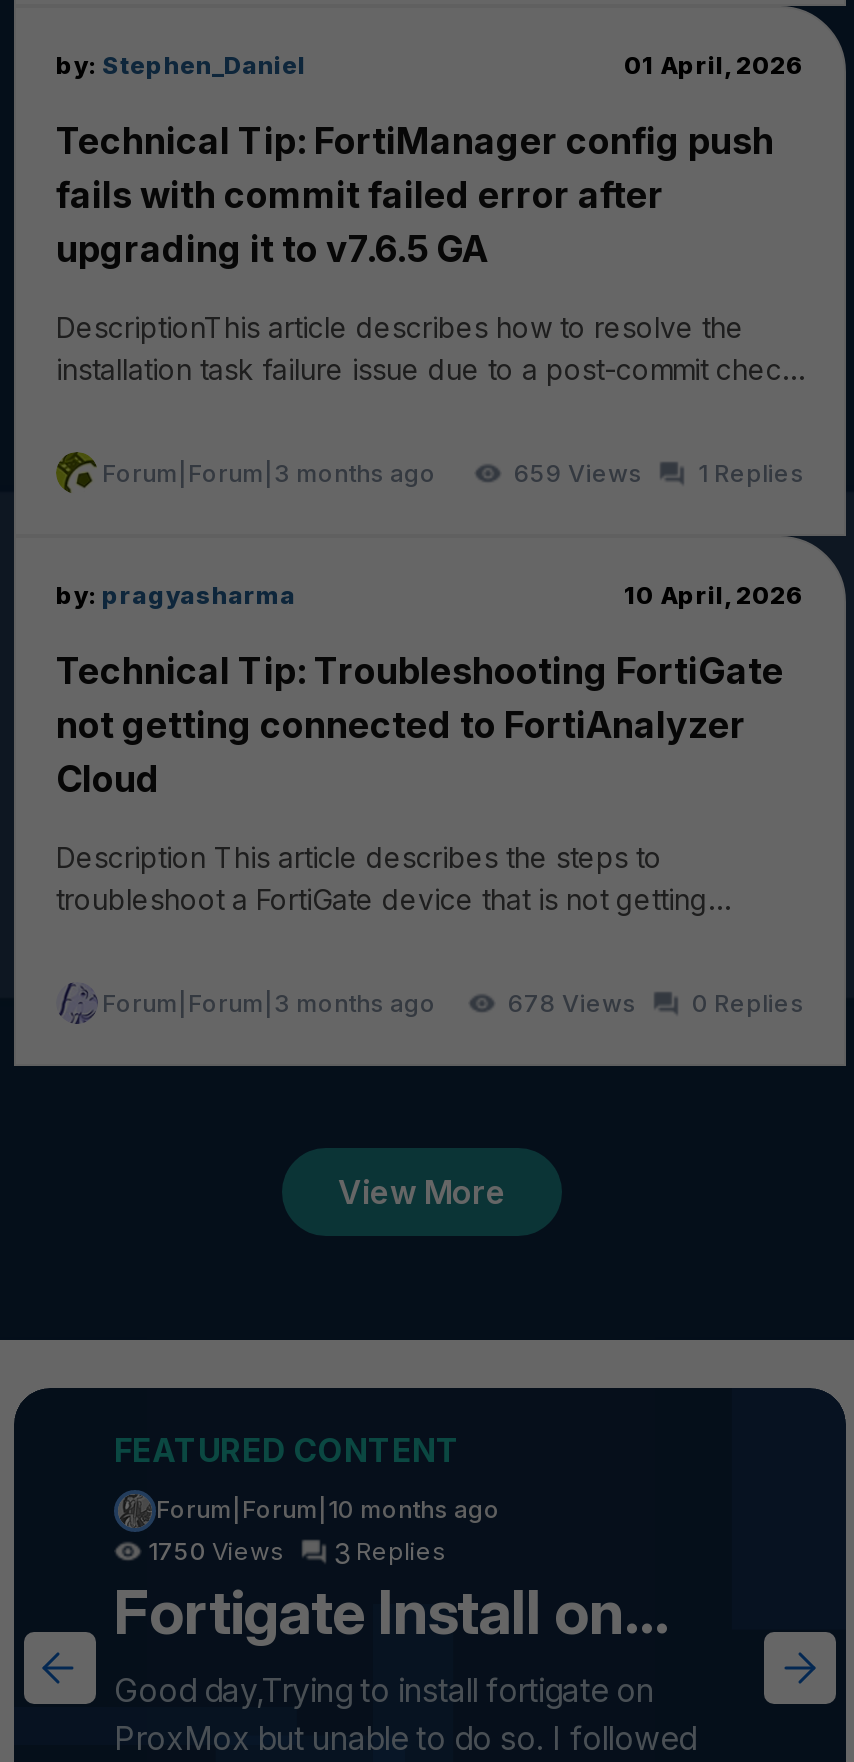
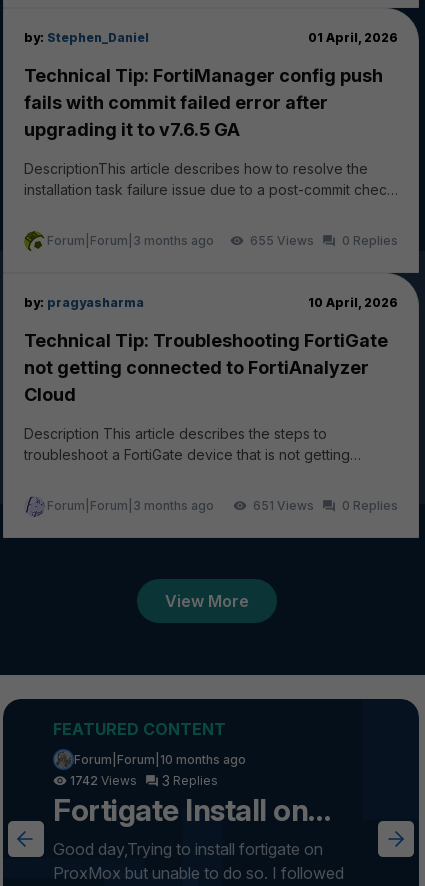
[514,457,562,487] 659 -> [250,233,274,248] 655
[698,457,708,487] 1 -> [342,233,350,248] 0
[508,987,556,1017] 678 -> [253,498,274,513] 651
[148,1536,206,1566] 1750 -> [70,773,98,788] 1742

